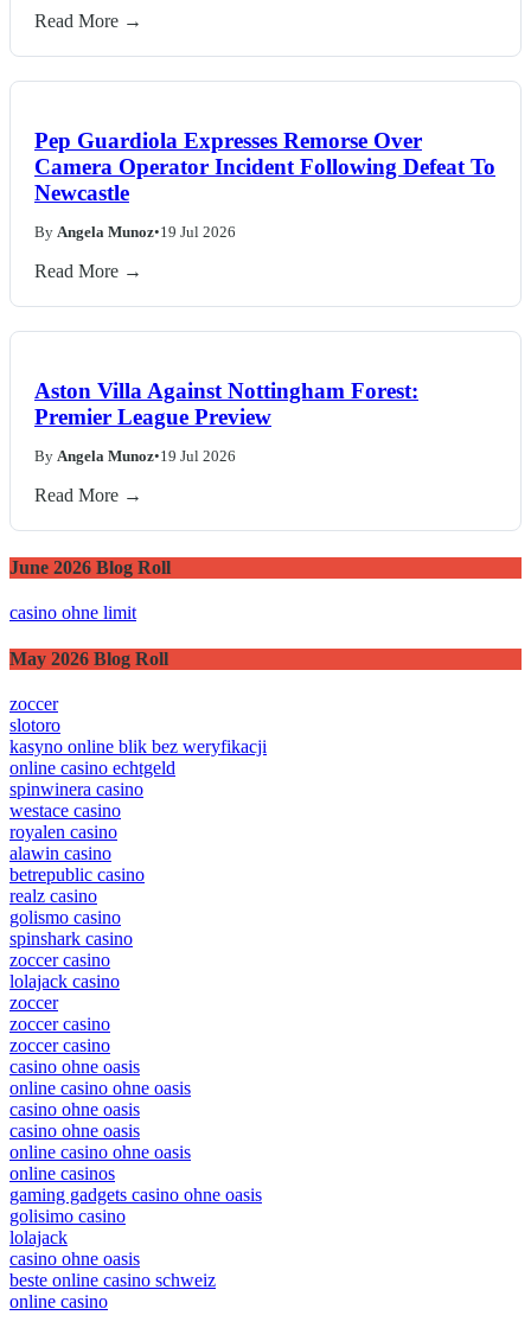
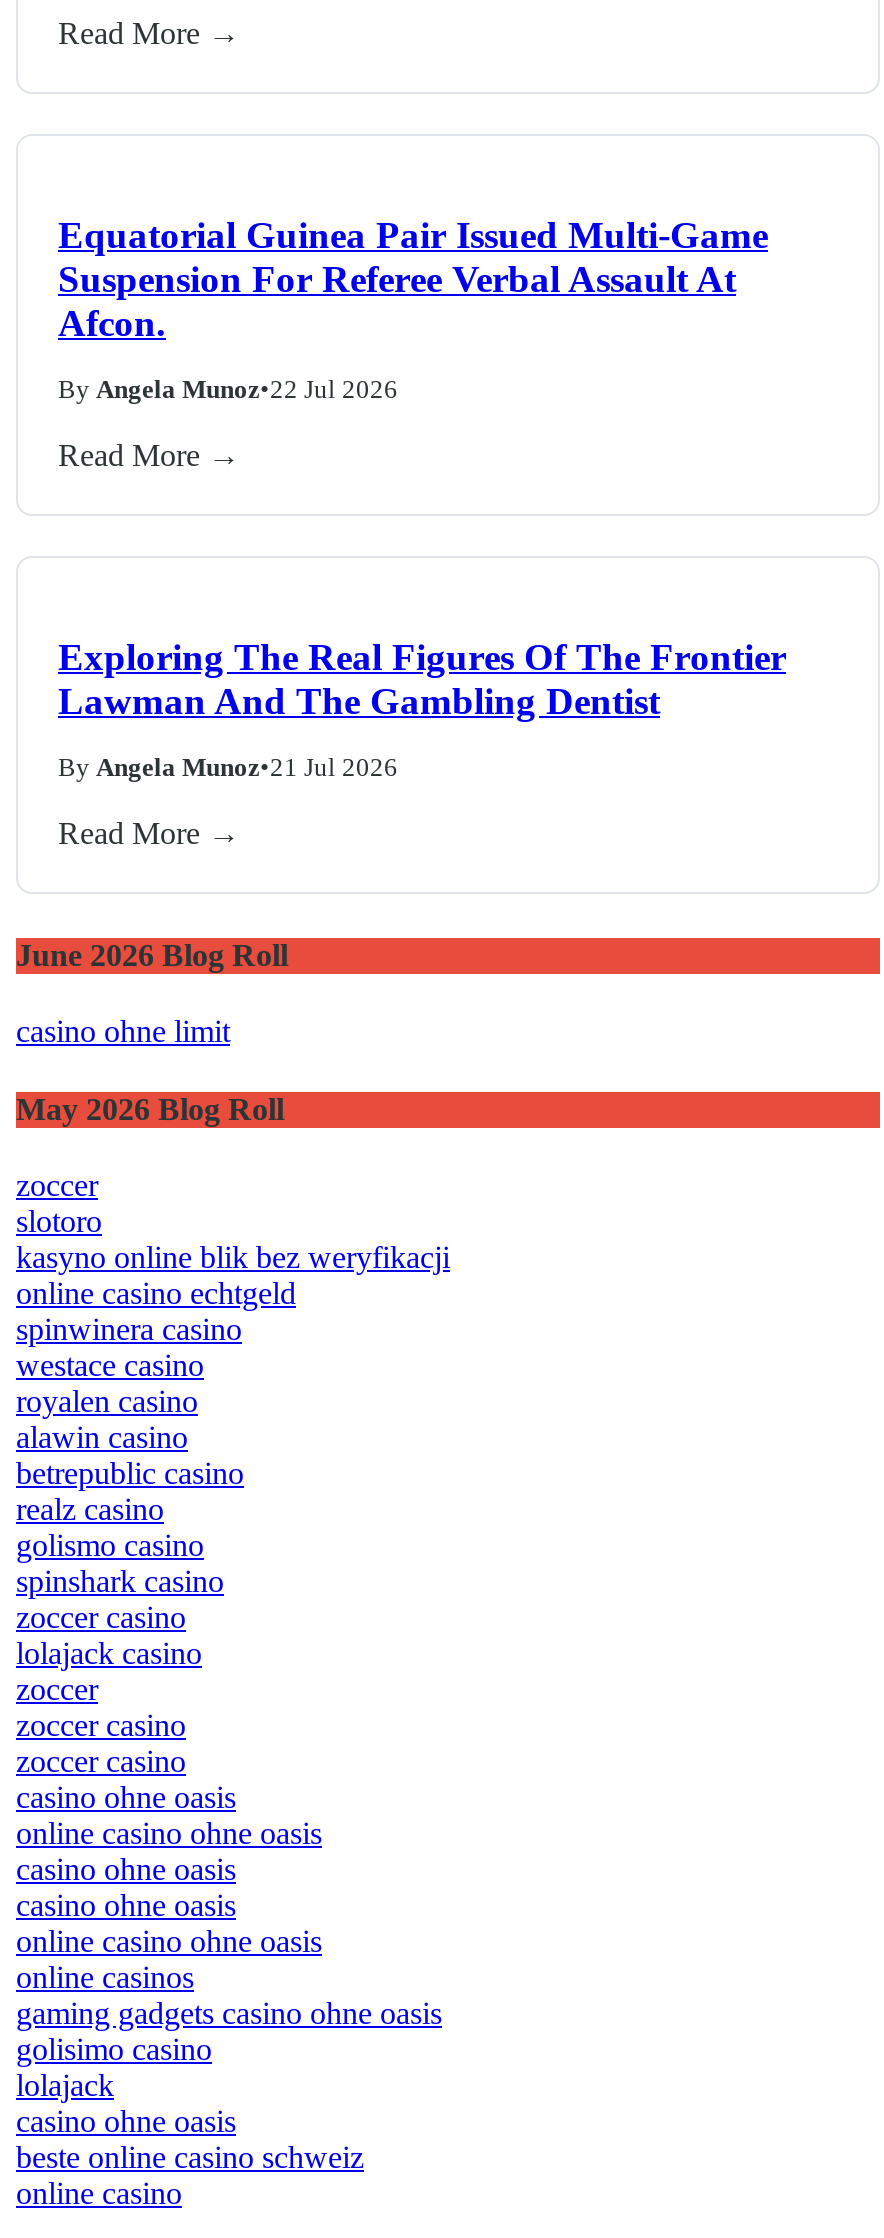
[34,128,495,205] Pep Guardiola Expresses Remorse Over | Camera Operator Incident Following Defeat To | Newcastle -> [58,214,768,344] Equatorial Guinea Pair Issued Multi-Game | Suspension For Referee Verbal Assault At | Afcon.
[34,224,236,241] By Angela Munoz•19 Jul 2026 -> [58,376,398,404] By Angela Munoz•22 Jul 2026
[34,379,418,430] Aston Villa Against Nottingham Forest: | Premier League Preview -> [58,637,786,723] Exploring The Real Figures Of The Frontier | Lawman And The Gambling Dentist
[34,449,236,465] By Angela Munoz•19 Jul 2026 -> [58,755,398,783] By Angela Munoz•21 Jul 2026

